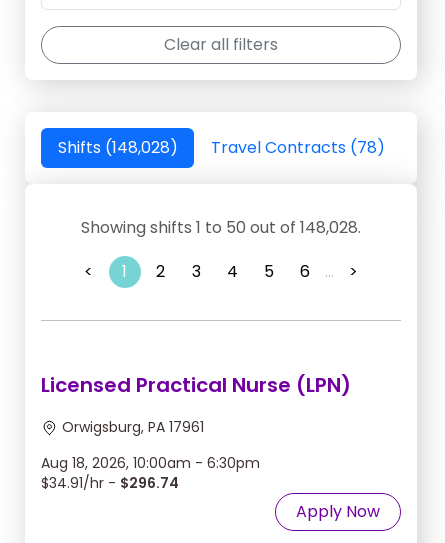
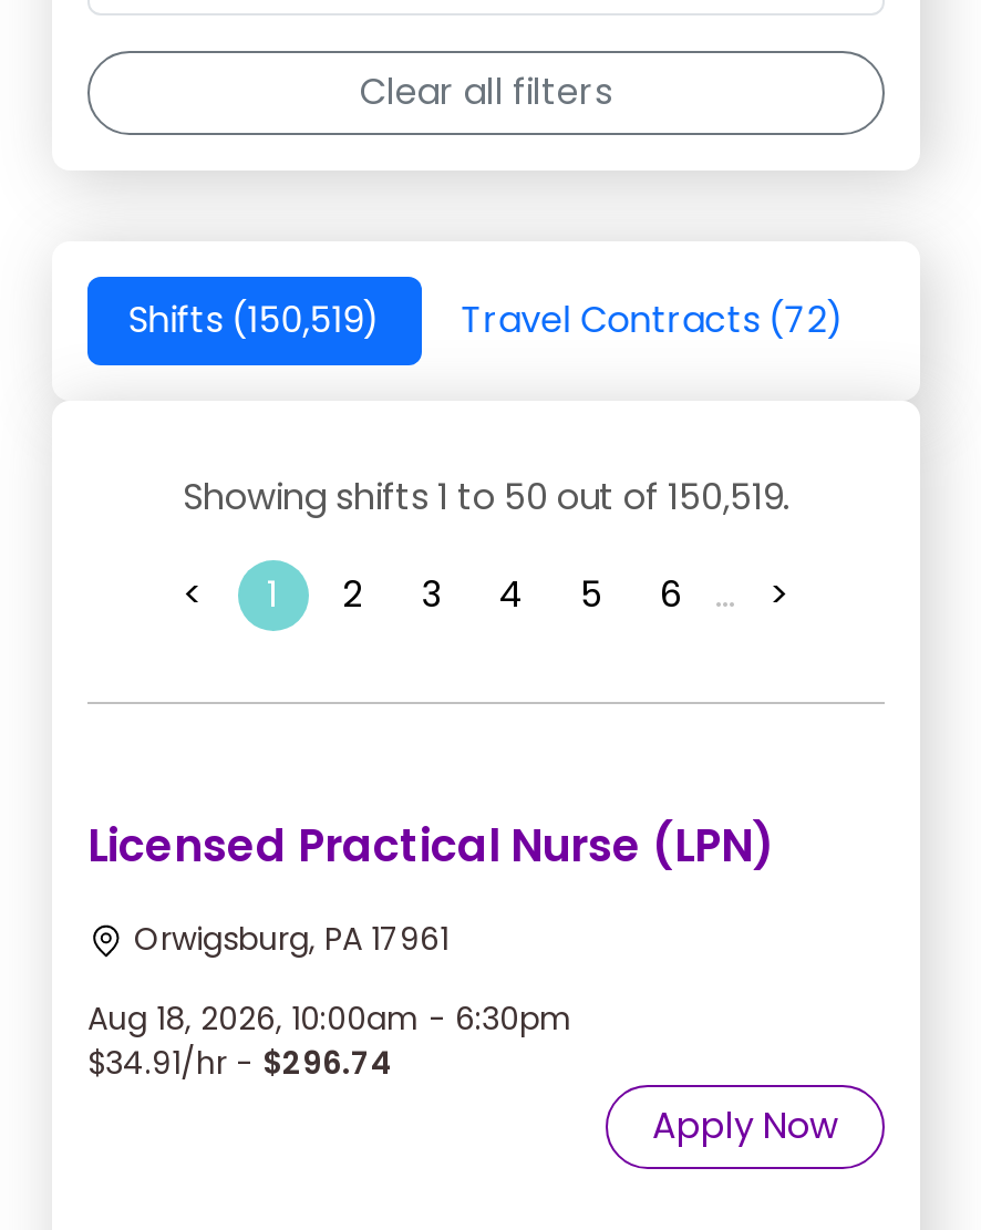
[57,136,177,159] Shifts (148,028) -> [128,295,380,346] Shifts (150,519)
[210,136,384,159] Travel Contracts (78) -> [461,295,844,346] Travel Contracts (72)
[81,216,361,239] Showing shifts 1 to 50 out of 148,028. -> [183,472,789,523] Showing shifts 1 to 50 out of 150,519.

